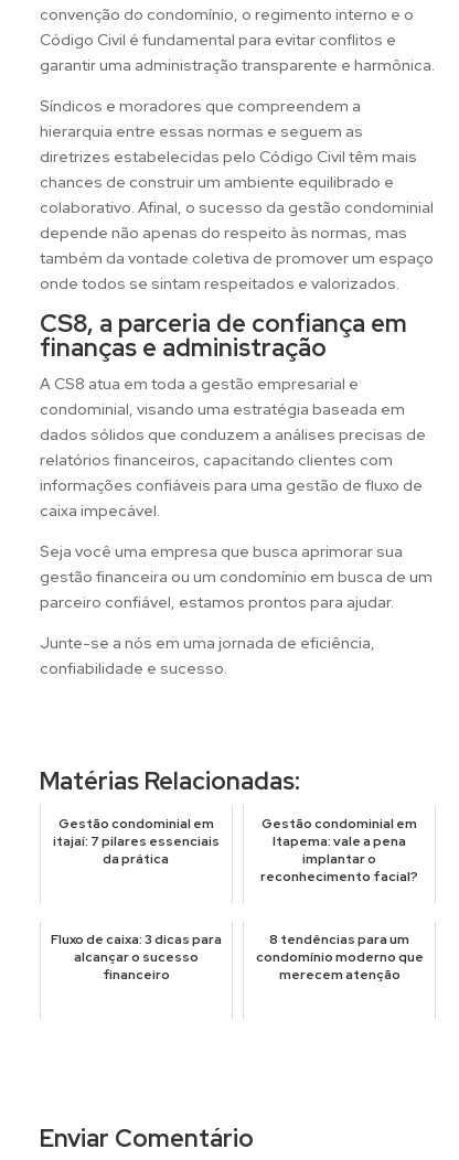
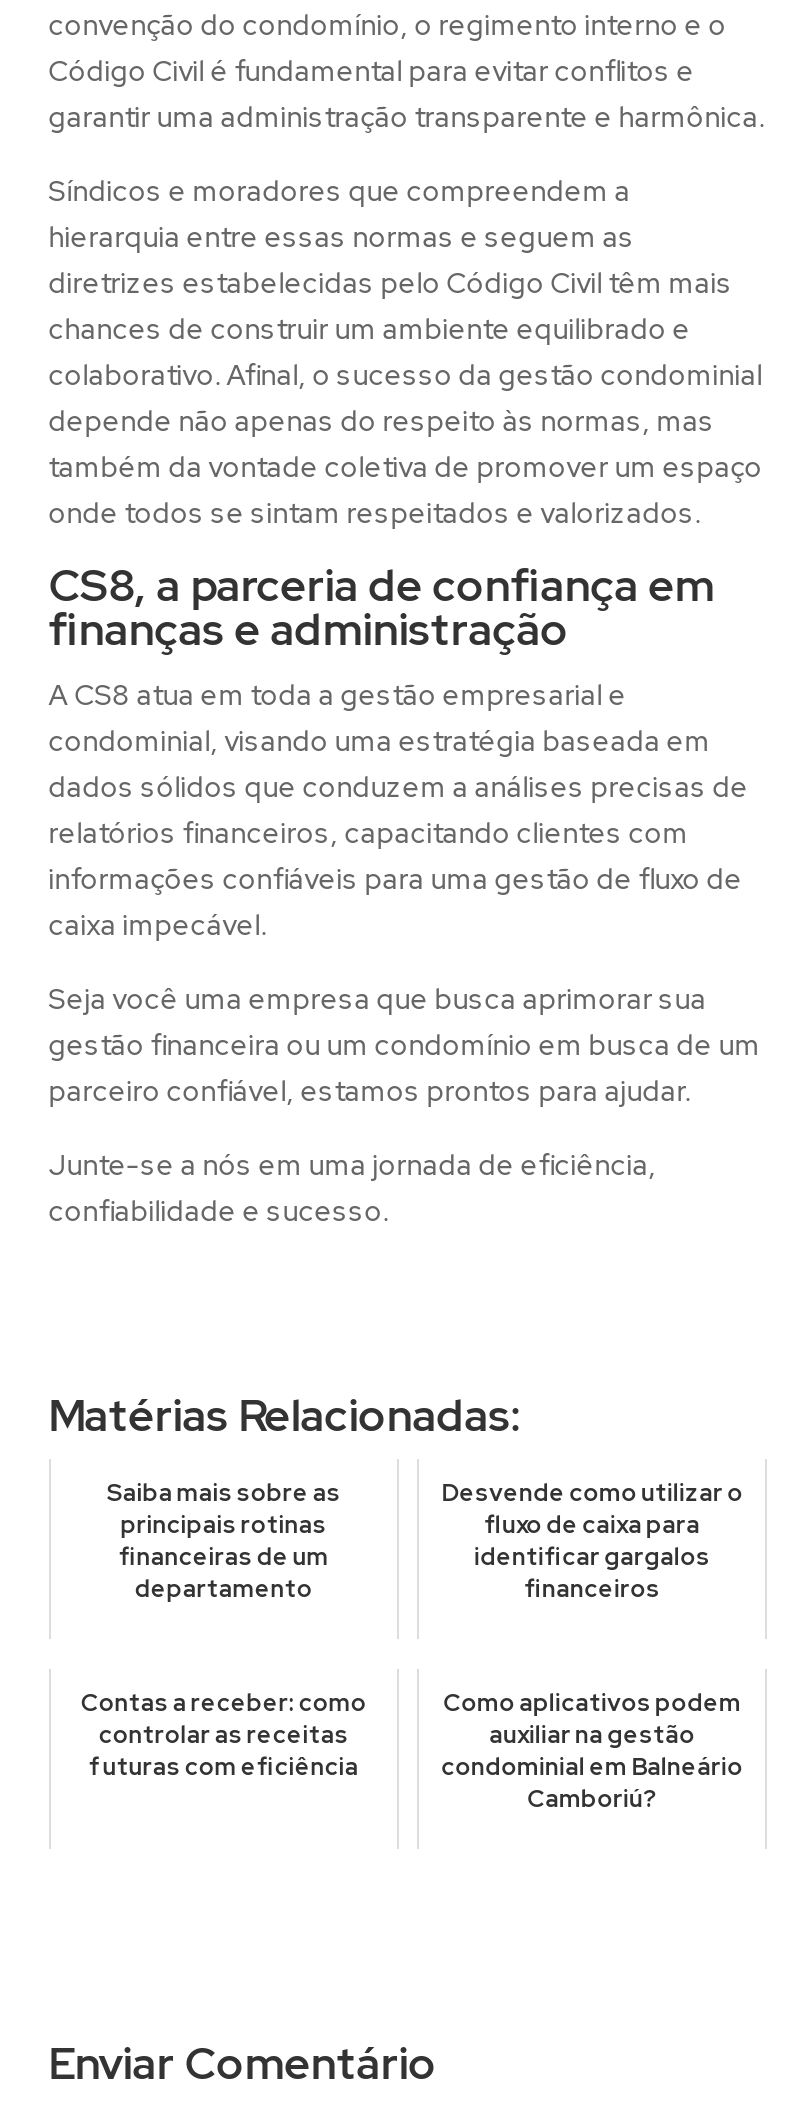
[53,815,219,868] Gestão condominial em | itajaí: 7 pilares essenciais | da prática -> [107,1478,341,1606] Saiba mais sobre as | principais rotinas | financeiras de um | departamento
[261,815,418,885] Gestão condominial em | Itapema: vale a pena | implantar o | reconhecimento facial? -> [441,1478,743,1606] Desvende como utilizar o | fluxo de caixa para | identificar gargalos | financeiros
[51,931,222,984] Fluxo de caixa: 3 dicas para | alcançar o sucesso | financeiro -> [81,1688,367,1784] Contas a receber: como | controlar as receitas | futuras com eficiência
[256,931,423,984] 8 tendências para um | condomínio moderno que | merecem atenção -> [441,1688,743,1816] Como aplicativos podem | auxiliar na gestão | condominial em Balneário | Camboriú?

